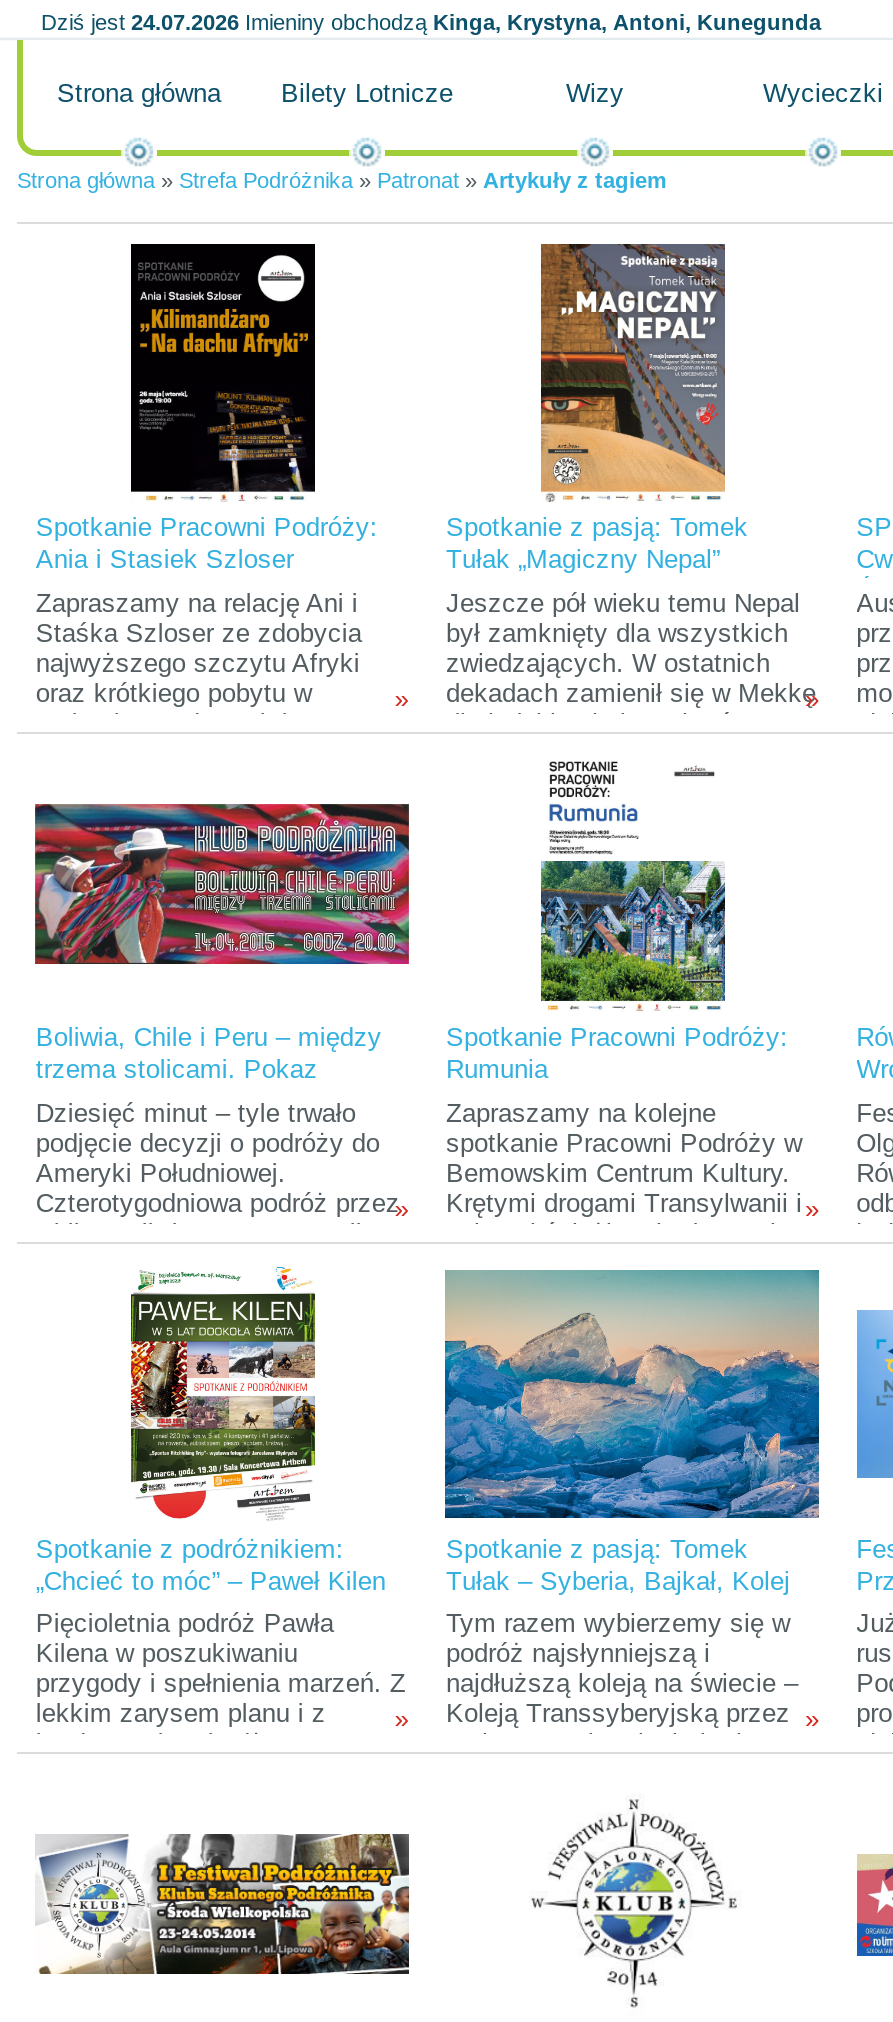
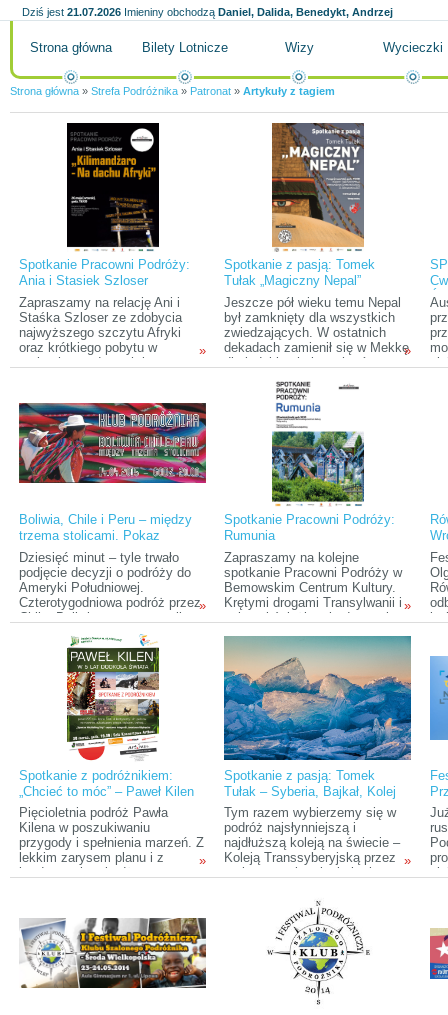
[41,10,821,34] Dziś jest 24.07.2026 Imieniny obchodzą Kinga, Krystyna, Antoni, Kunegunda -> [22,6,393,18] Dziś jest 21.07.2026 Imieniny obchodzą Daniel, Dalida, Benedykt, Andrzej

